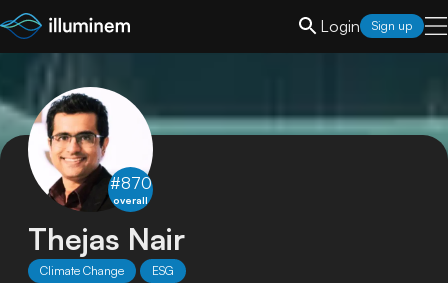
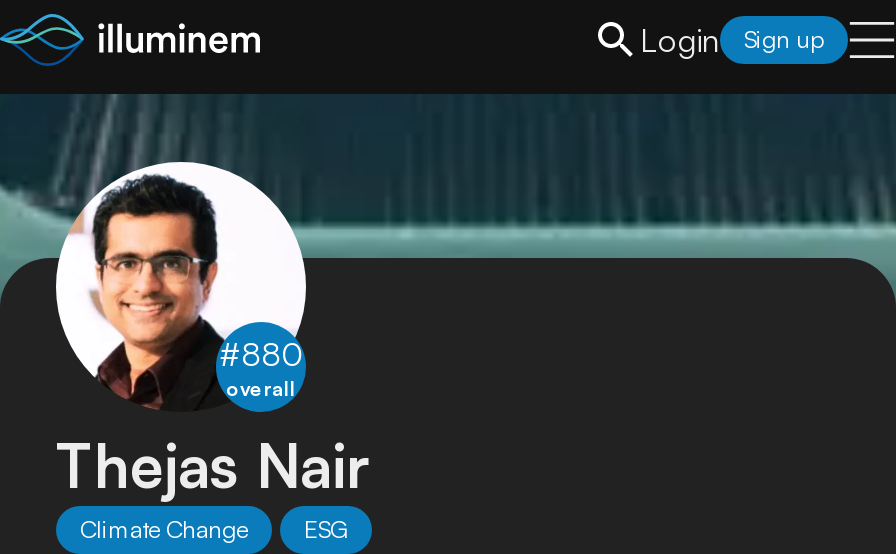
[109,173,151,193] #870 -> [219,334,303,374] #880

